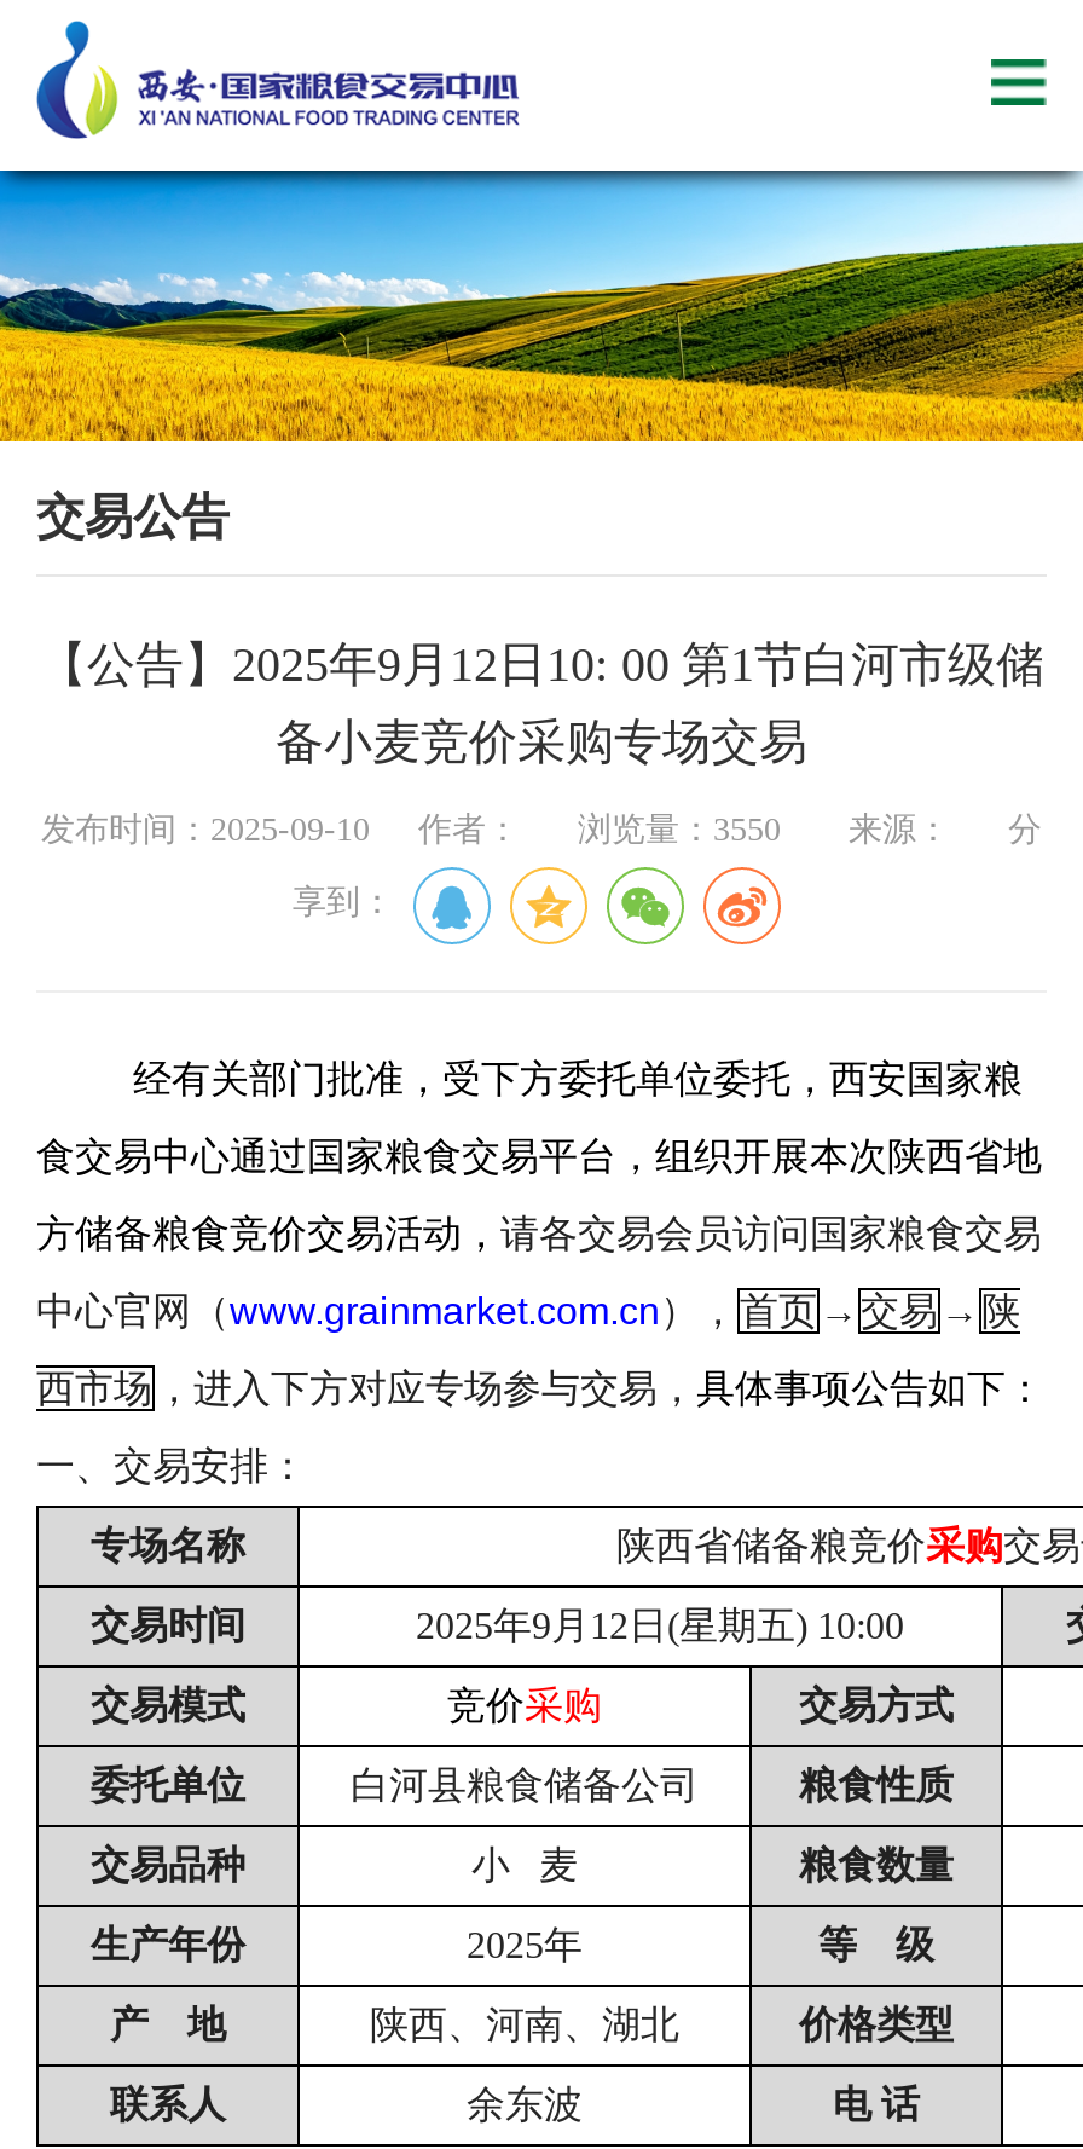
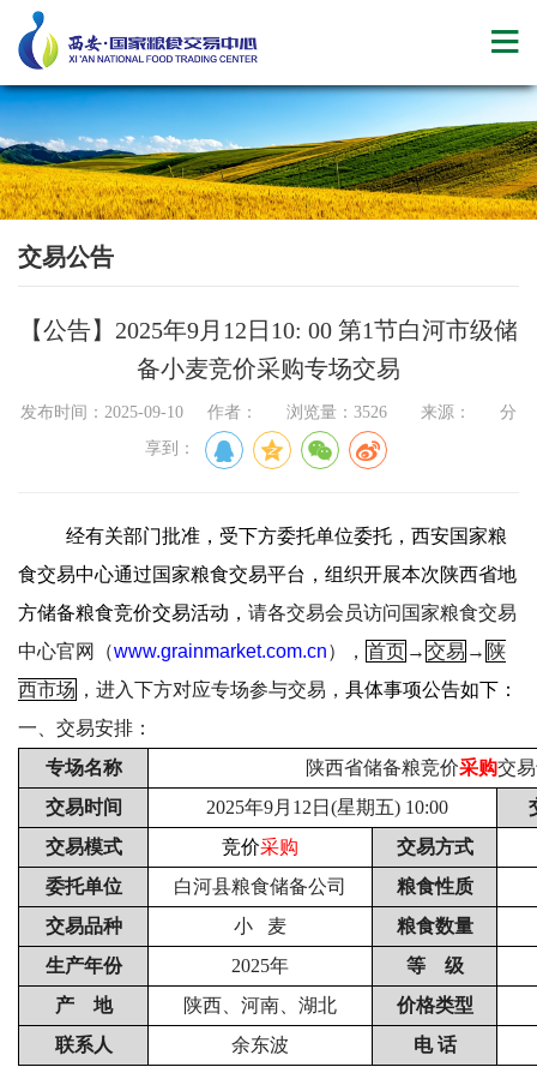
[41,811,1042,848] 发布时间：2025-09-10 作者： 浏览量：3550 来源： 分 -> [20,403,517,421] 发布时间：2025-09-10 作者： 浏览量：3526 来源： 分

